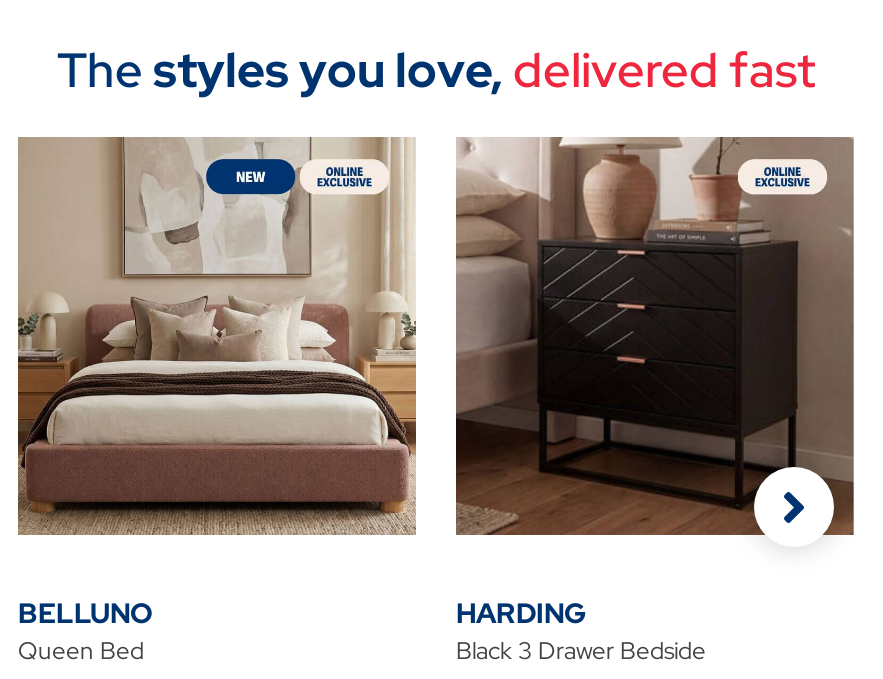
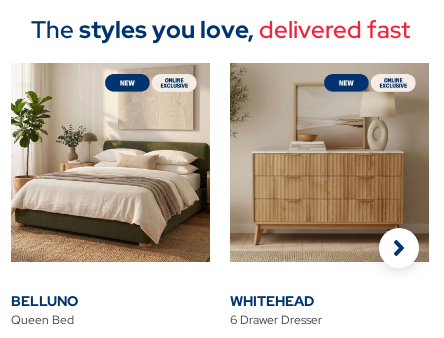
[16,137,418,535] [image] -> [10,64,211,262] [image]
[456,137,852,667] [image] | HARDING | Black 3 Drawer Bedside -> [229,63,429,328] [image] | WHITEHEAD | 6 Drawer Dresser

